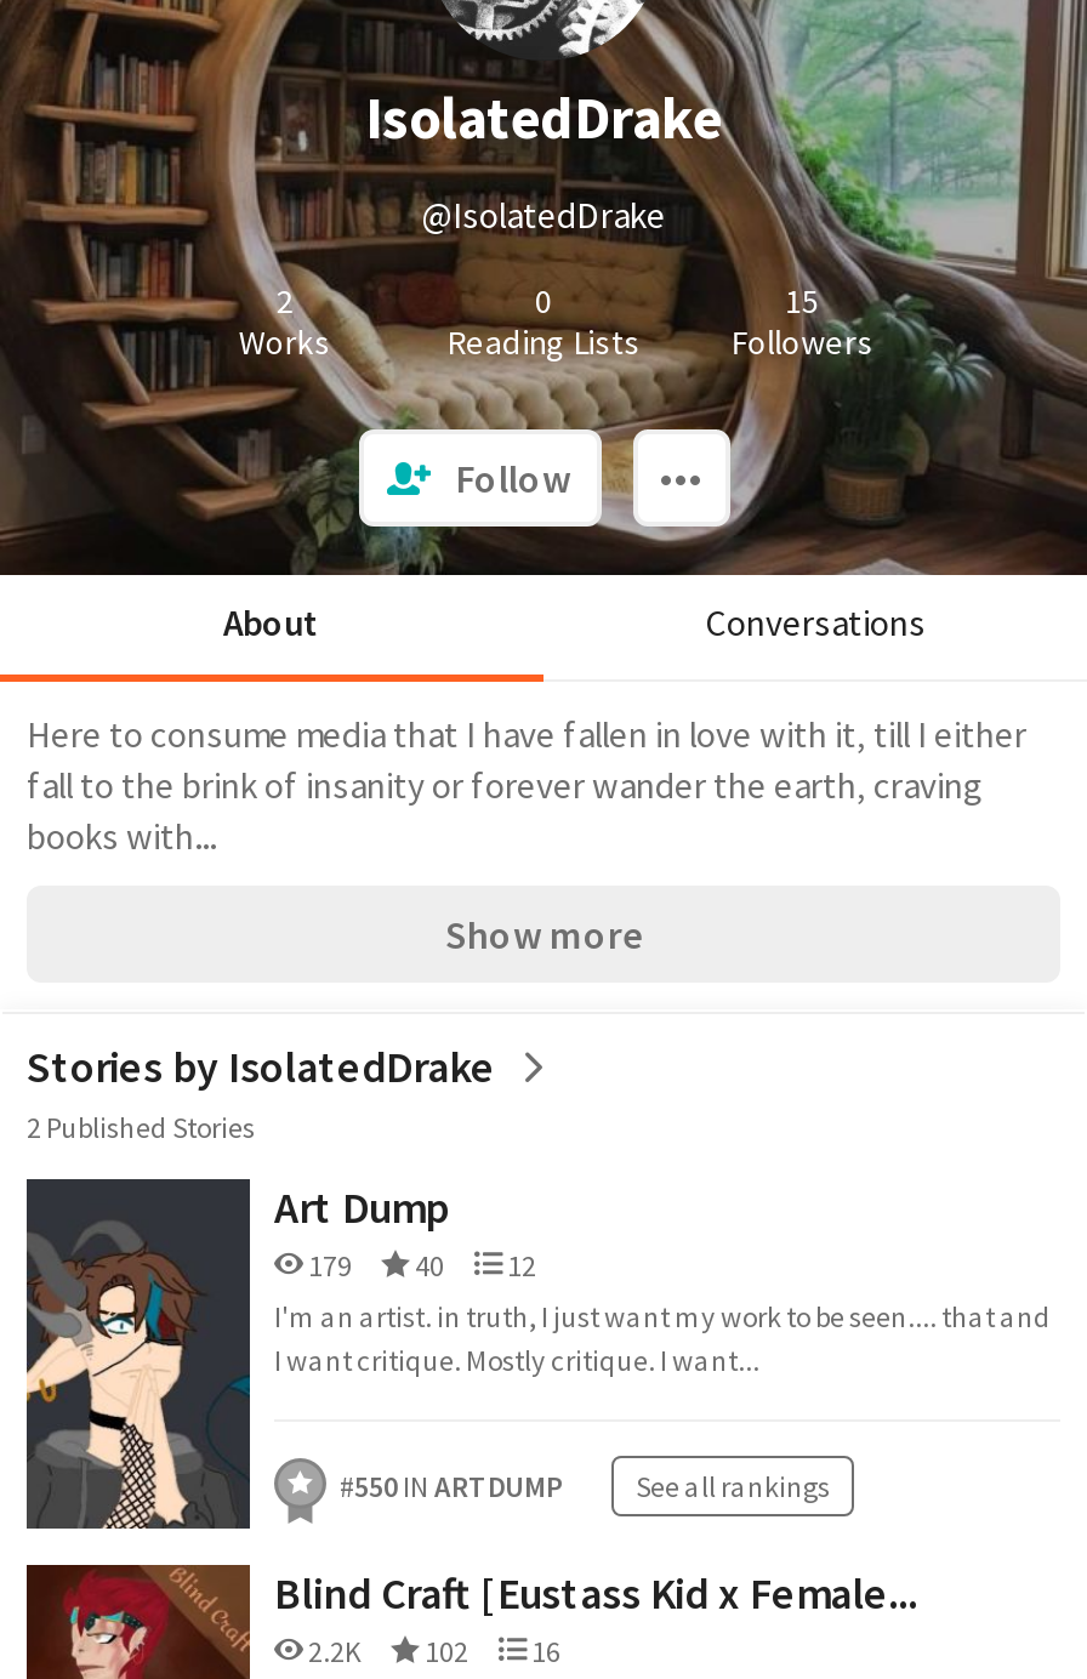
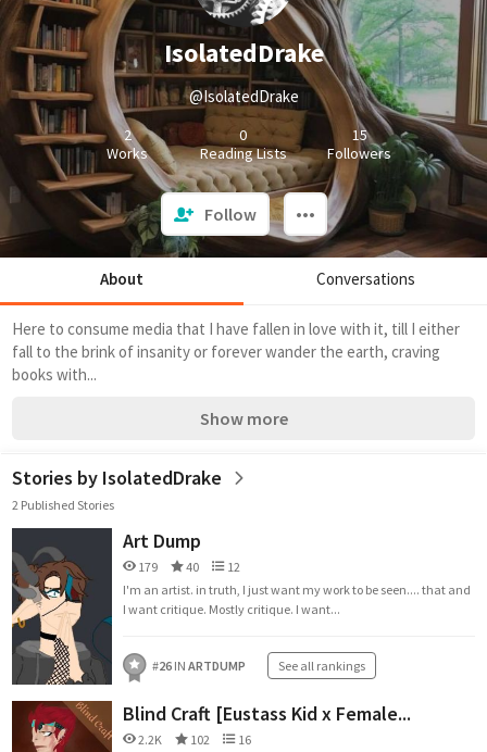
[340,1468,830,1504] #550 IN ARTDUMP See all rankings -> [152,657,365,674] #26 IN ARTDUMP See all rankings

